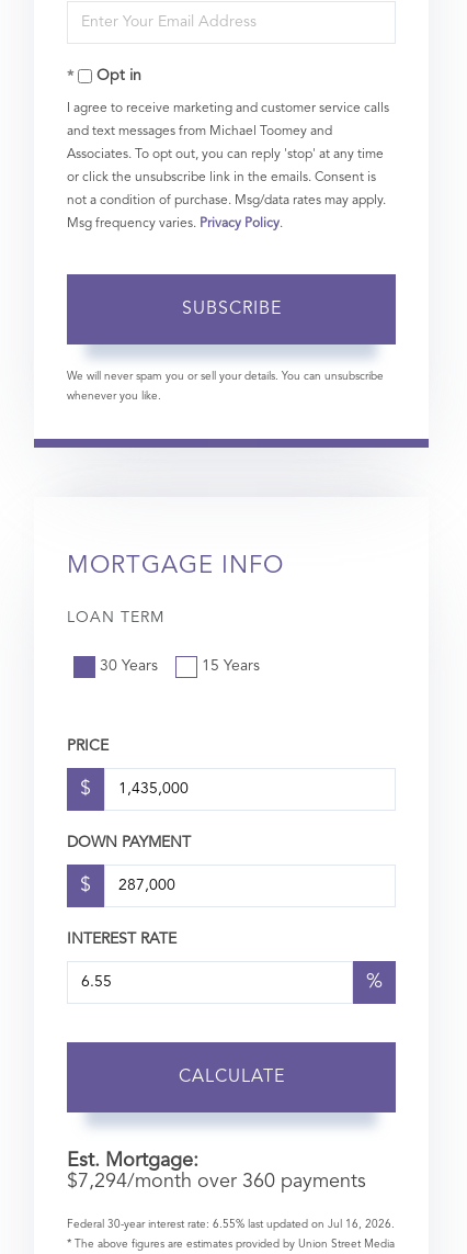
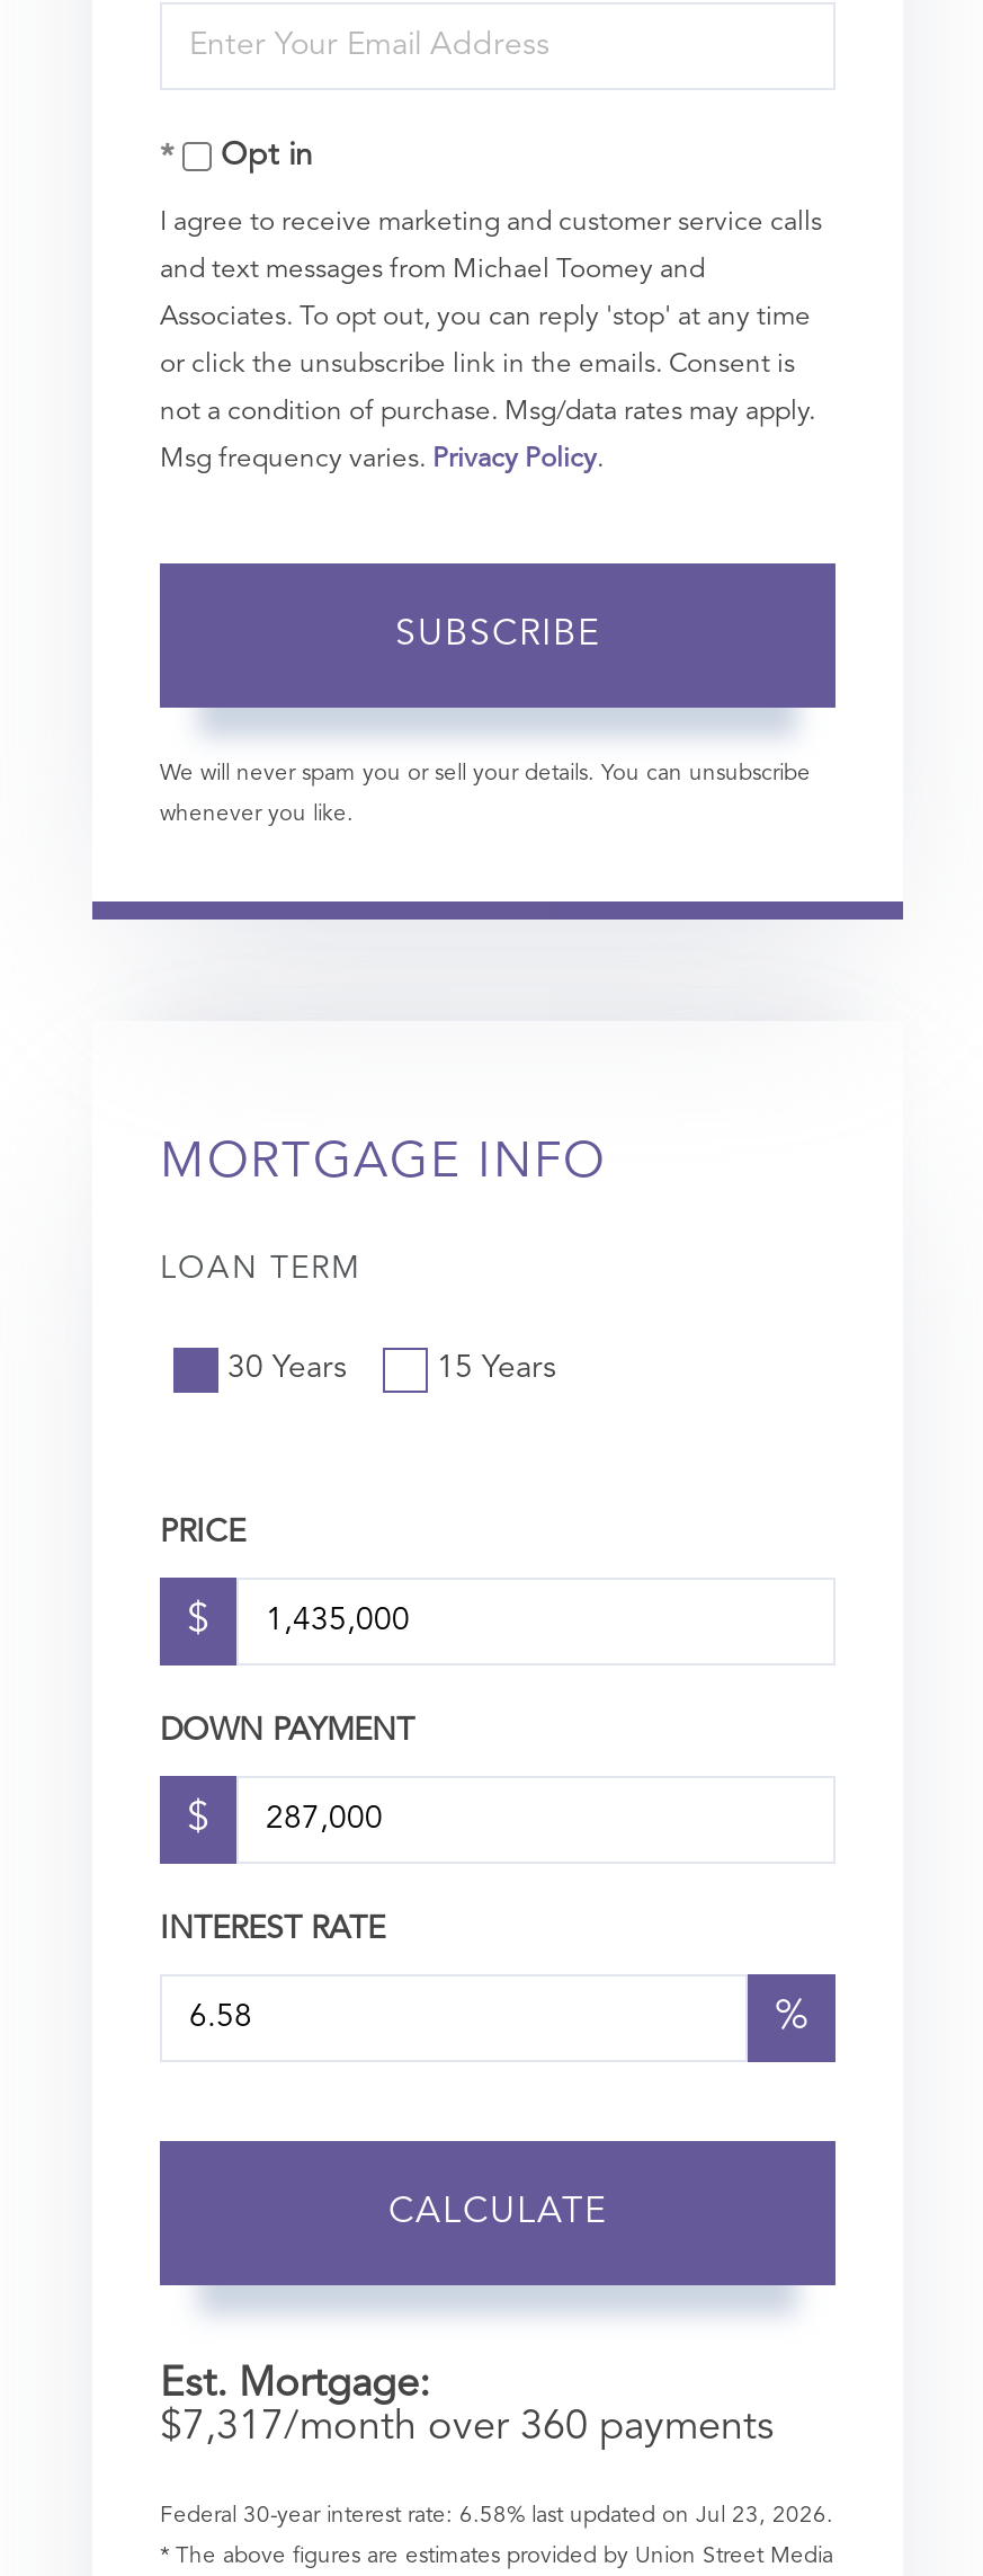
[67,1172,366,1191] $7,294/month over 360 payments -> [160,2407,775,2447] $7,317/month over 360 payments
[67,1219,395,1230] Federal 30-year interest rate: 6.55% last updated on Jul 16, 2026. -> [160,2504,833,2526] Federal 30-year interest rate: 6.58% last updated on Jul 23, 2026.

